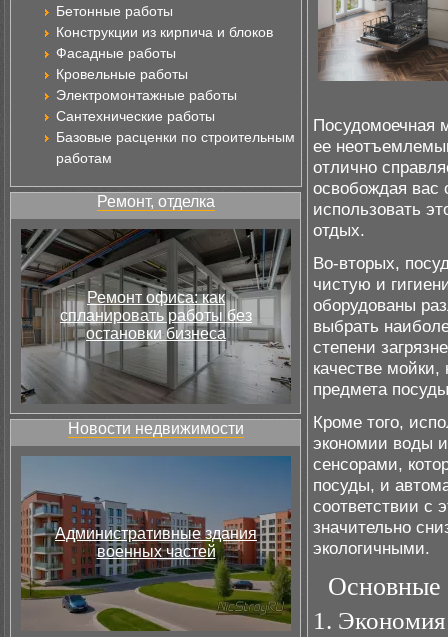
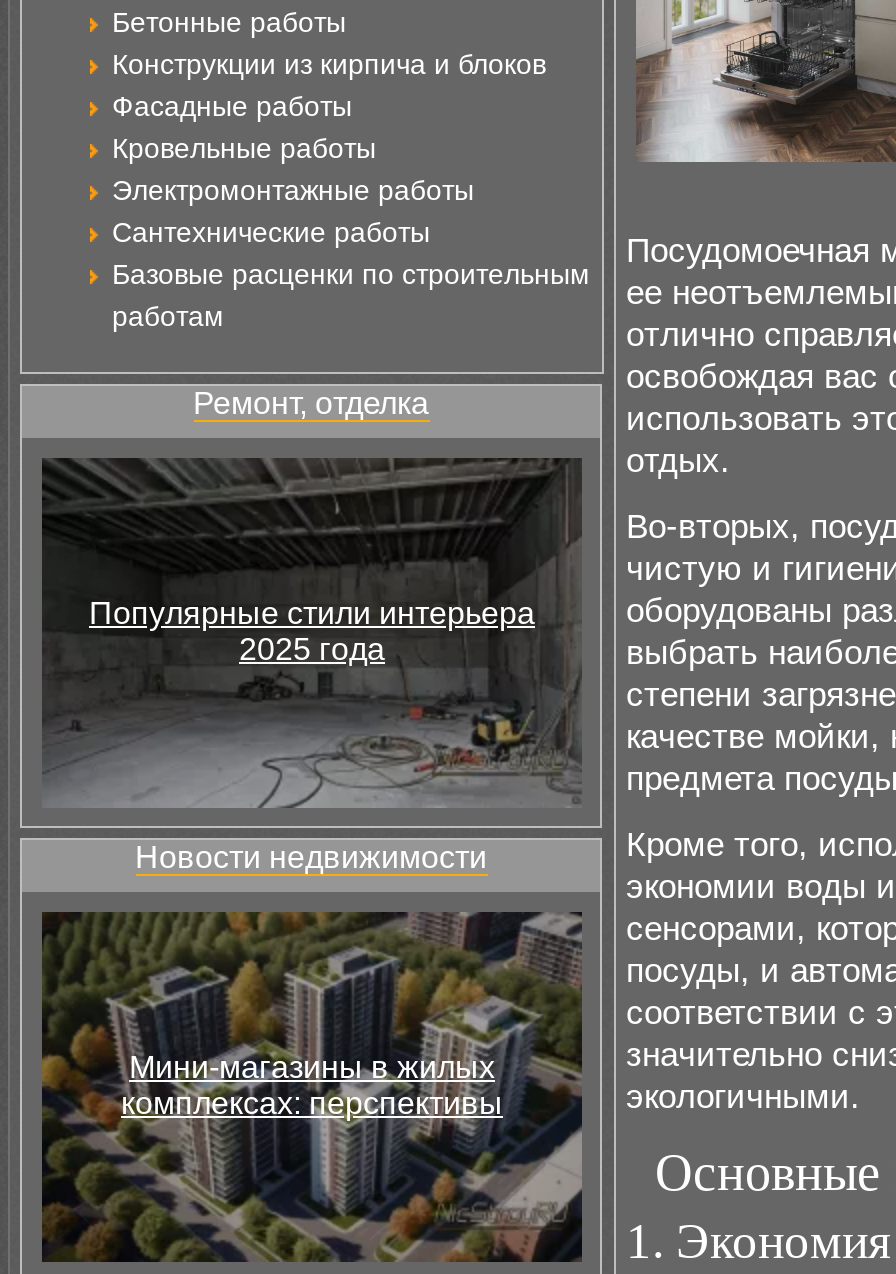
[20,229,291,404] [image] | Ремонт офиса: как | спланировать работы без | остановки бизнеса -> [40,458,582,808] [image] | Популярные стили интерьера | 2025 года
[21,456,292,631] [image] | Административные здания | военных частей -> [40,910,584,1264] [image] | Мини-магазины в жилых | комплексах: перспективы

